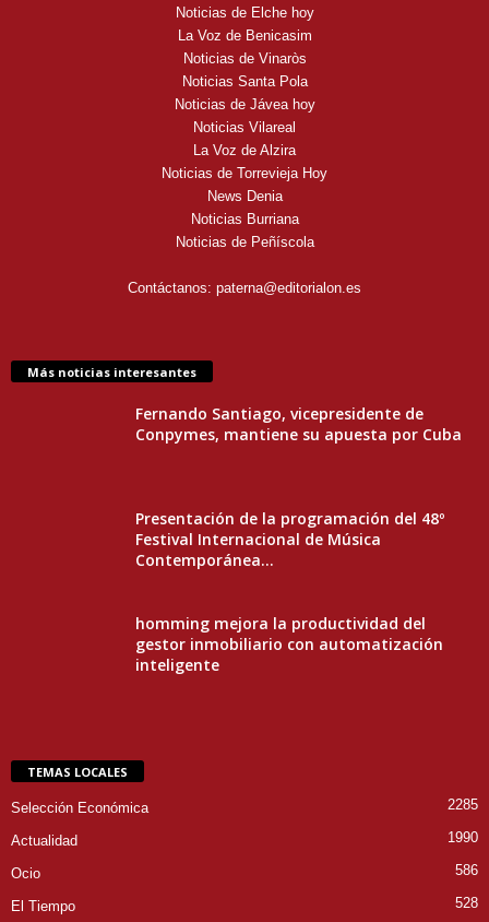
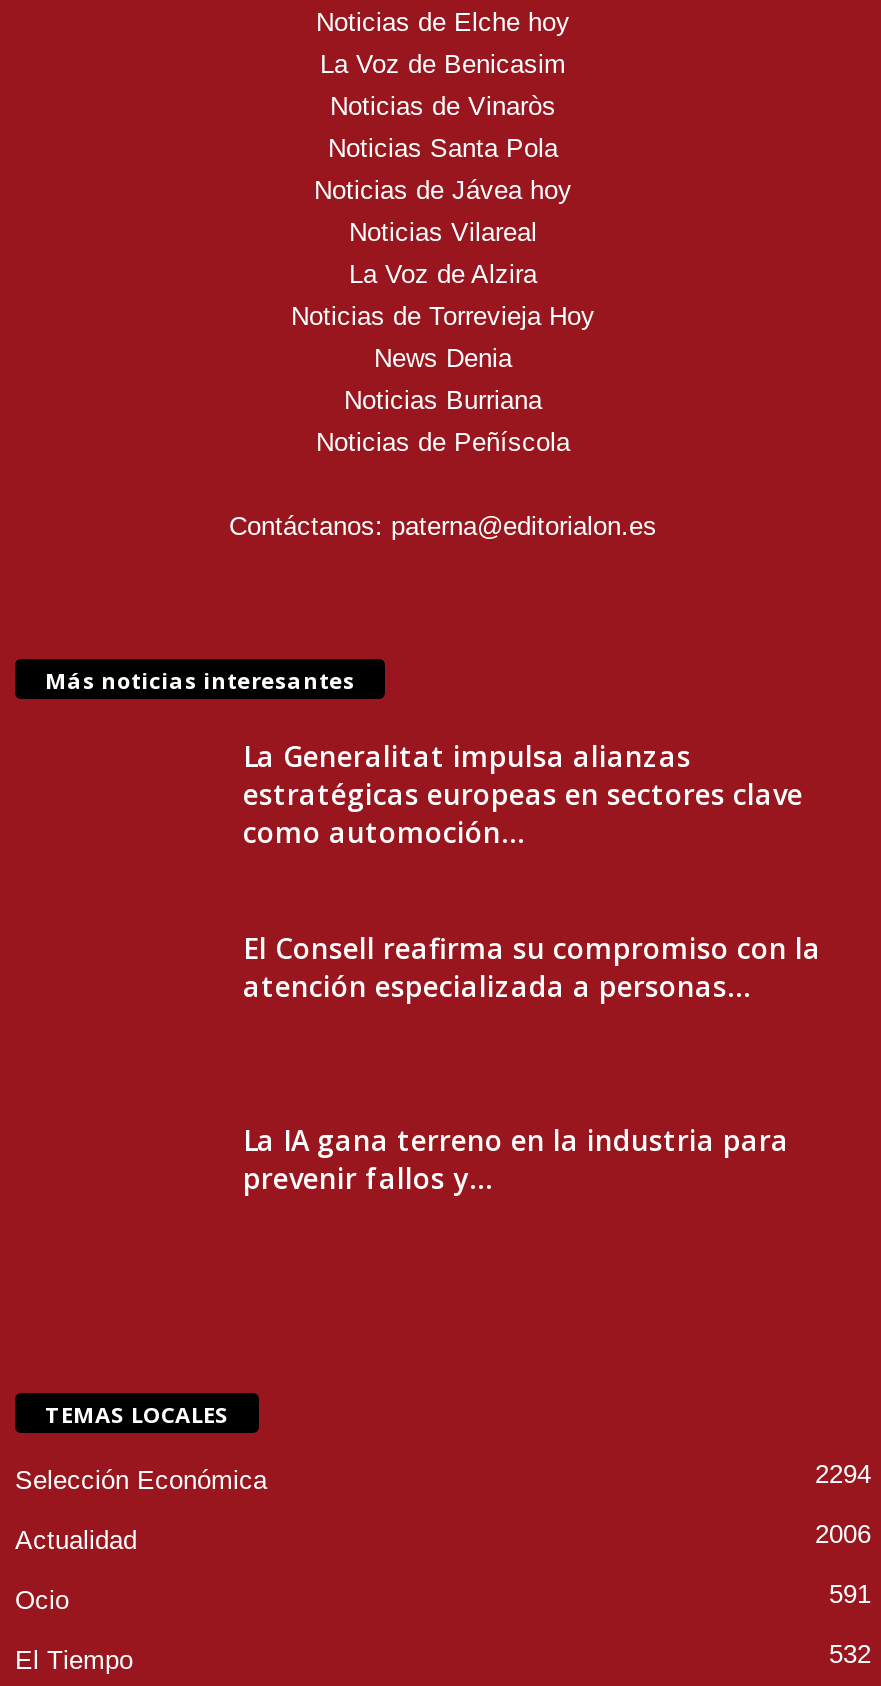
[135,403,462,444] Fernando Santiago, vicepresidente de | Conpymes, mantiene su apuesta por Cuba -> [243,737,803,851] La Generalitat impulsa alianzas | estratégicas europeas en sectores clave | como automoción...
[135,508,444,570] Presentación de la programación del 48º | Festival Internacional de Música | Contemporánea... -> [243,929,821,1005] El Consell reafirma su compromiso con la | atención especializada a personas...
[135,612,443,675] homming mejora la productividad del | gestor inmobiliario con automatización | inteligente -> [243,1121,789,1197] La IA gana terreno en la industria para | prevenir fallos y...
[448,797,478,813] 2285 -> [815,1459,871,1489] 2294
[448,830,478,846] 1990 -> [815,1519,871,1549] 2006
[455,862,478,879] 586 -> [829,1579,871,1609] 591
[455,895,478,912] 528 -> [829,1639,871,1669] 532

